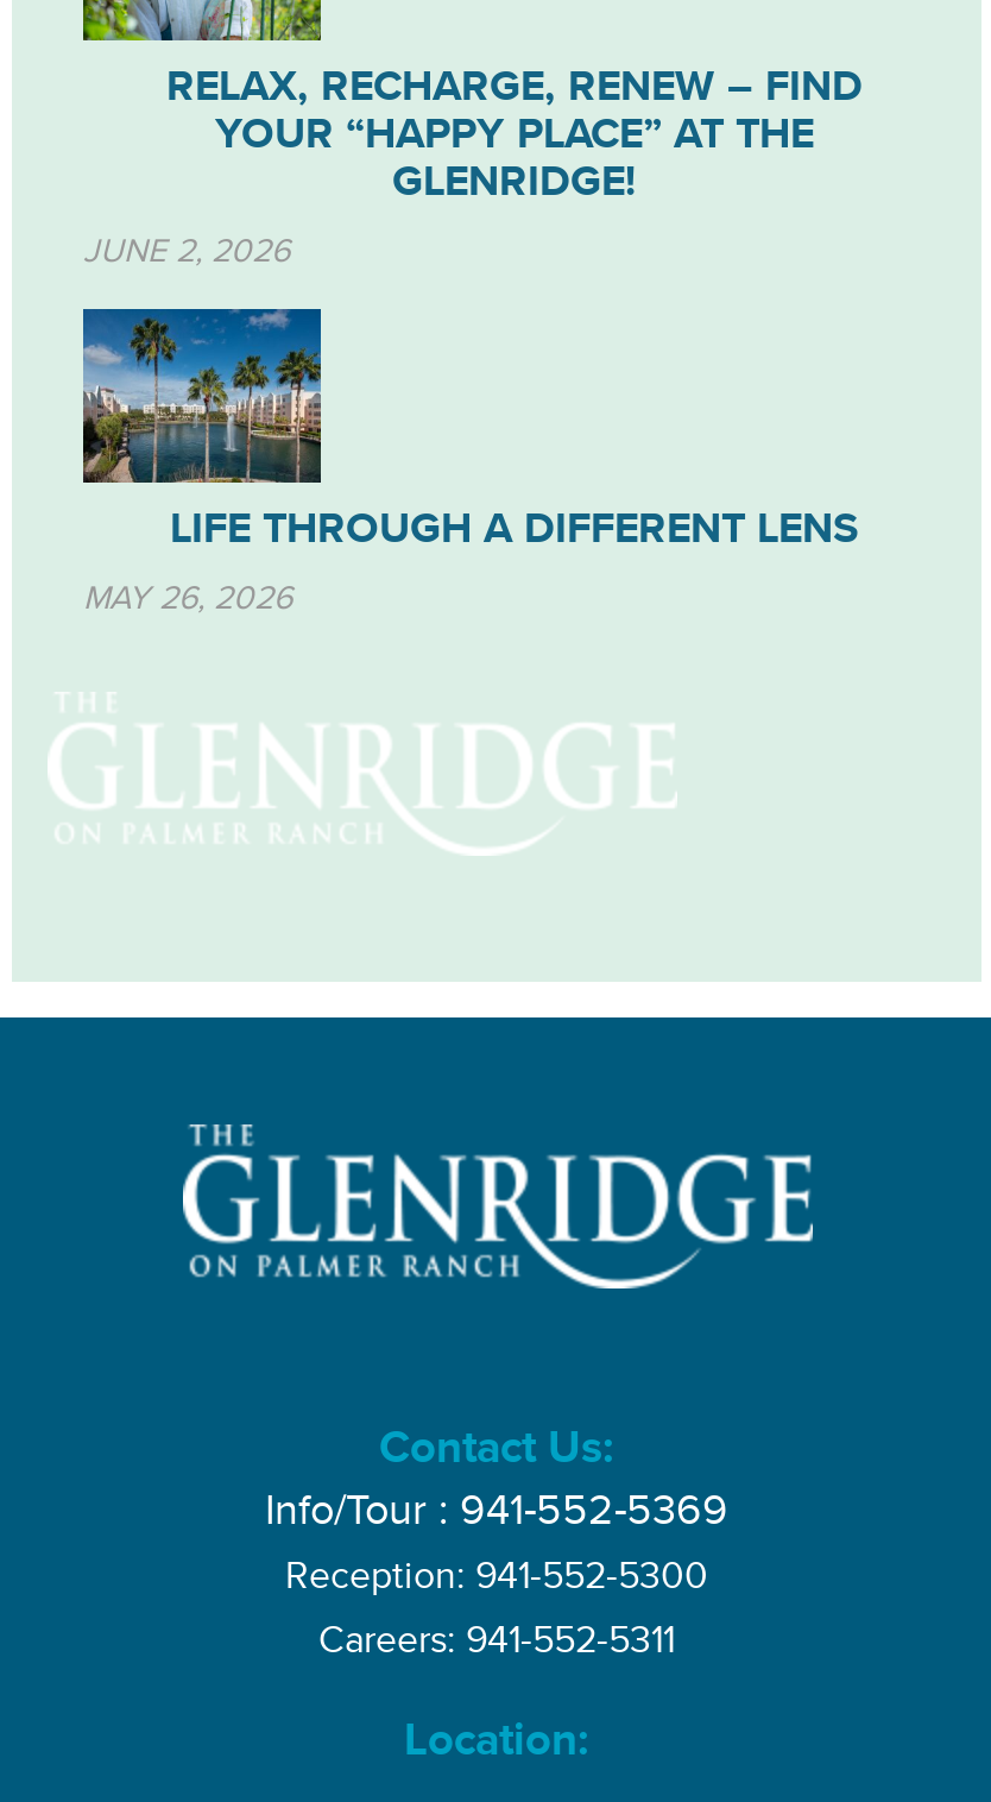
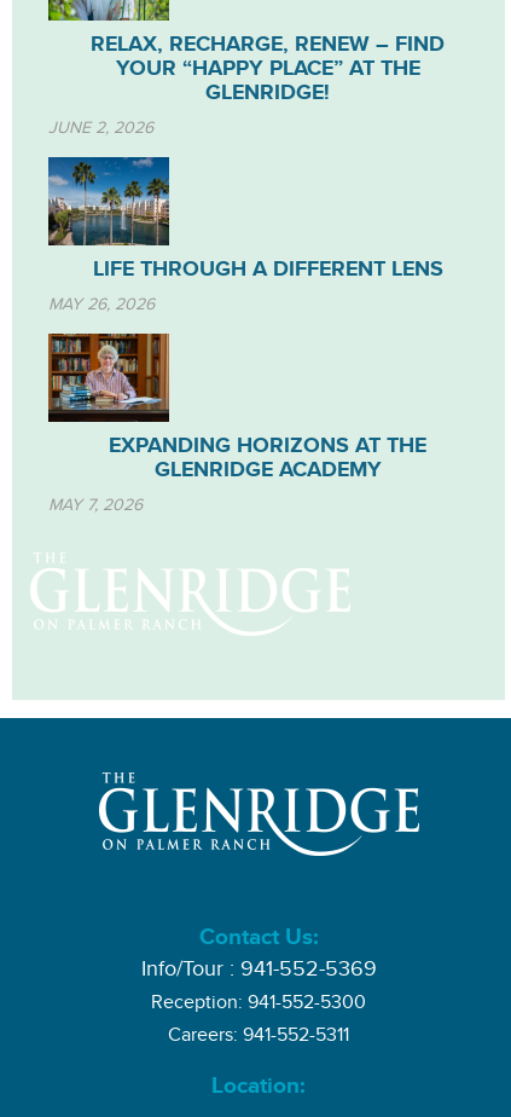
none -> [47,332,426,521] [image] | EXPANDING HORIZONS AT THE | GLENRIDGE ACADEMY | MAY 7, 2026

